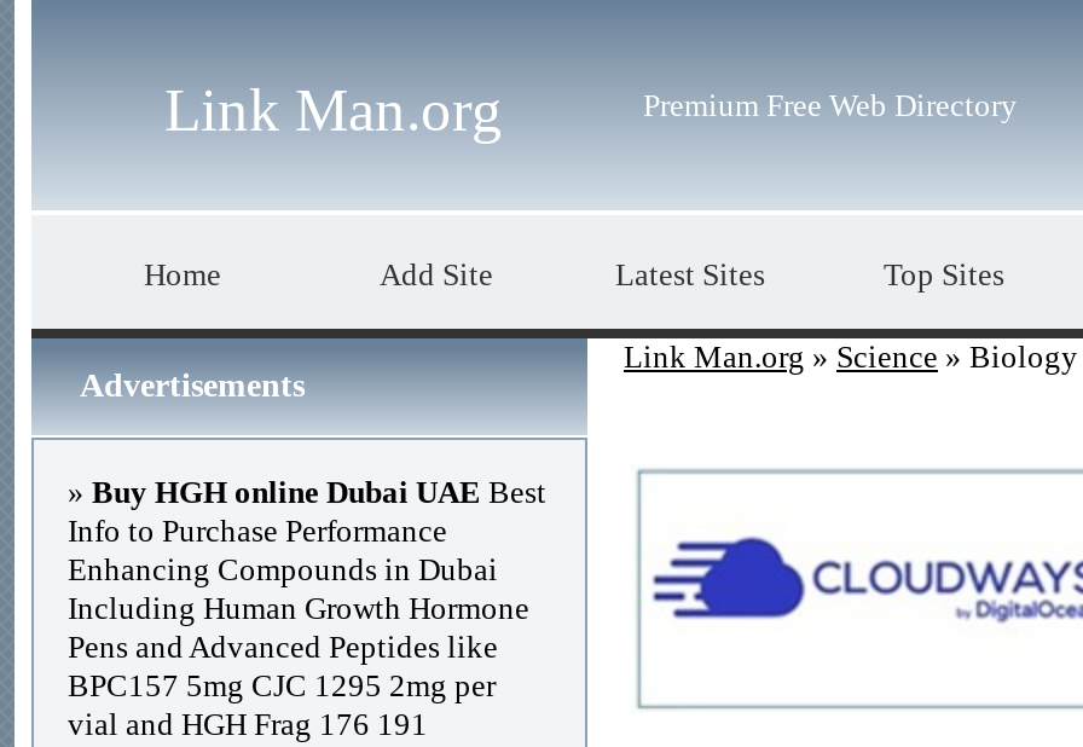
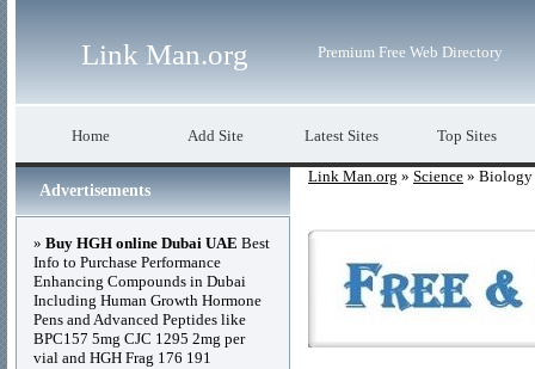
[624,469,1076,711] [image] -> [307,232,531,350] [image]

